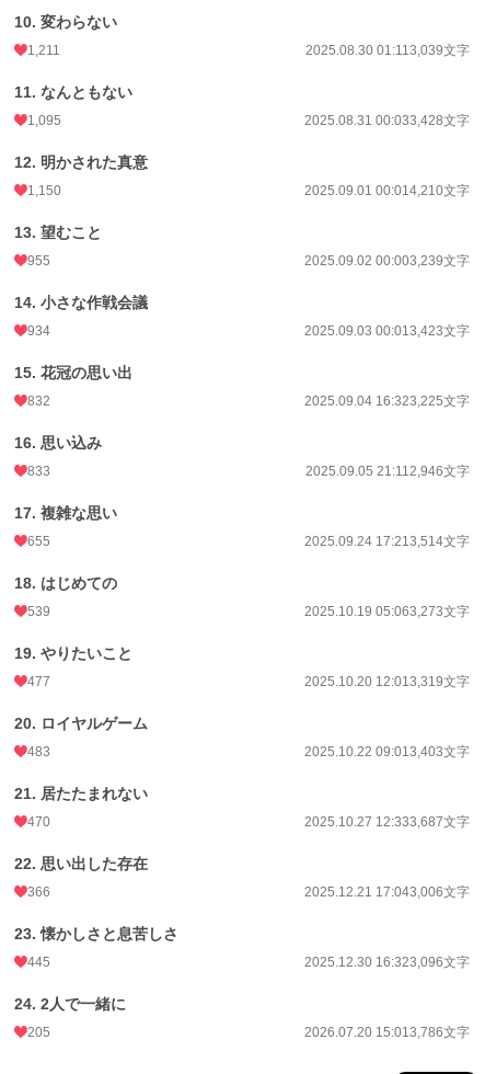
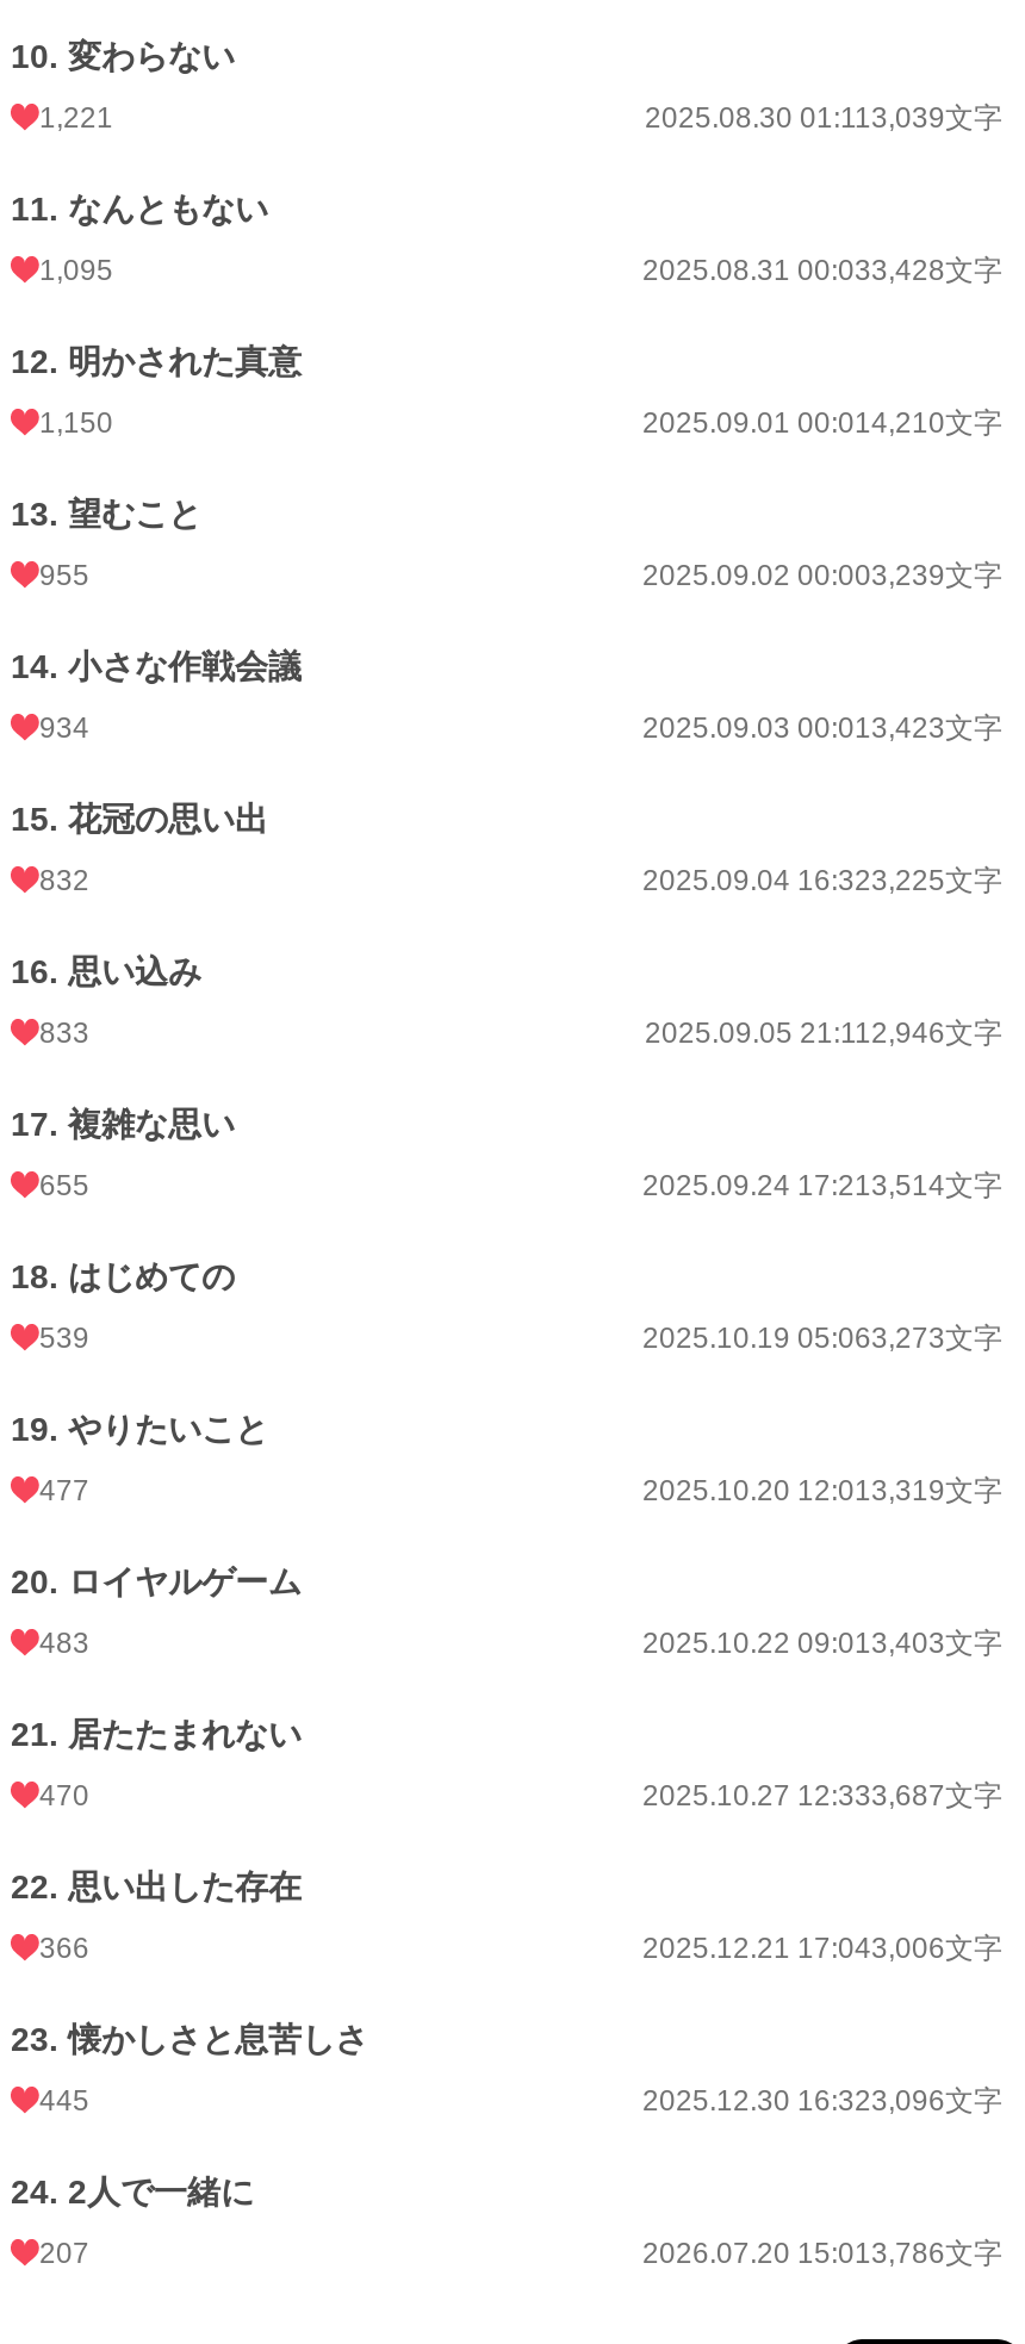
[27,42,60,58] 1,211 -> [39,100,113,134] 1,221
[27,1024,50,1040] 205 -> [39,2236,89,2269] 207

